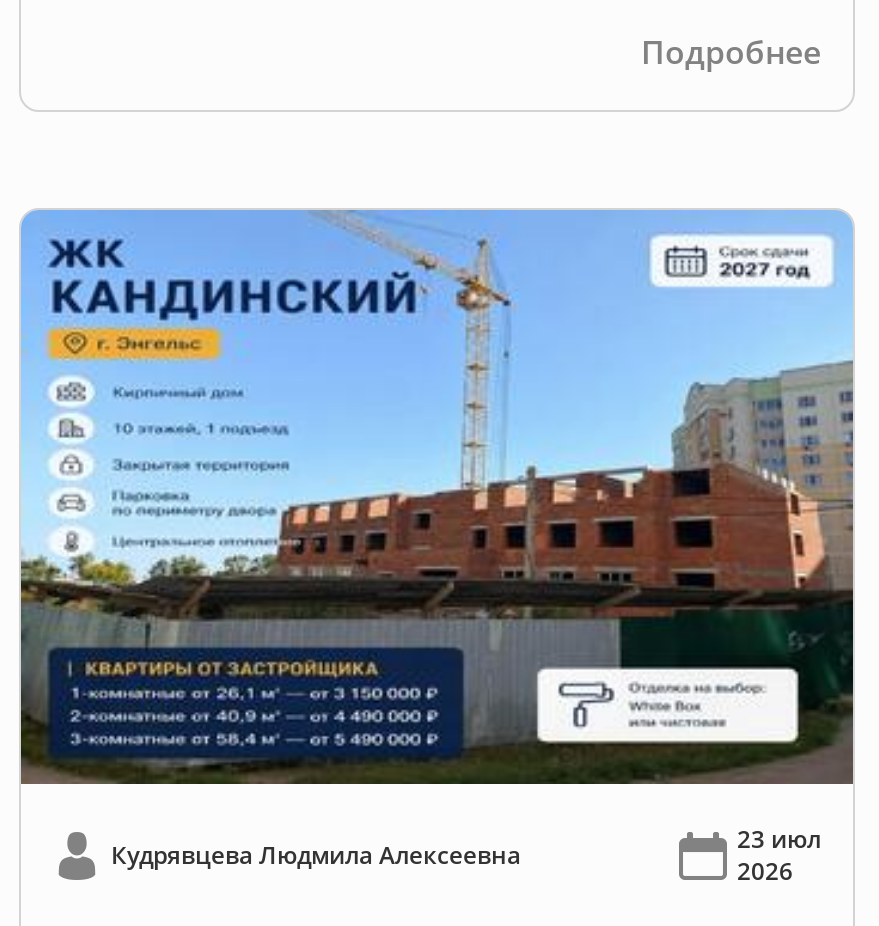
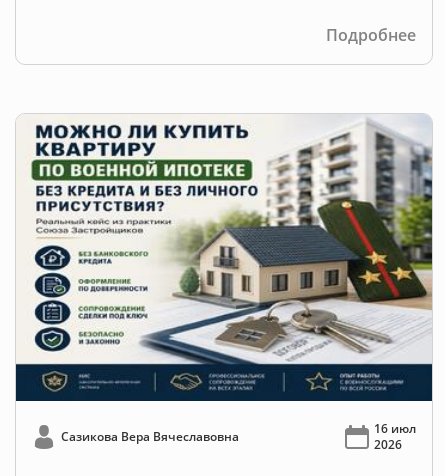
[19,208,855,872] [image] | Кудрявцева Людмила Алексеевна | 23 июл -> [15,114,433,445] [image] | Сазикова Вера Вячеславовна | 16 июл

